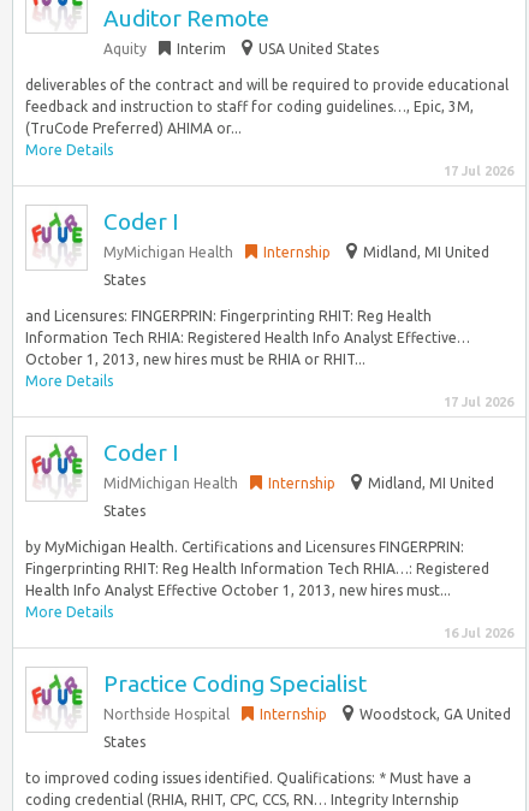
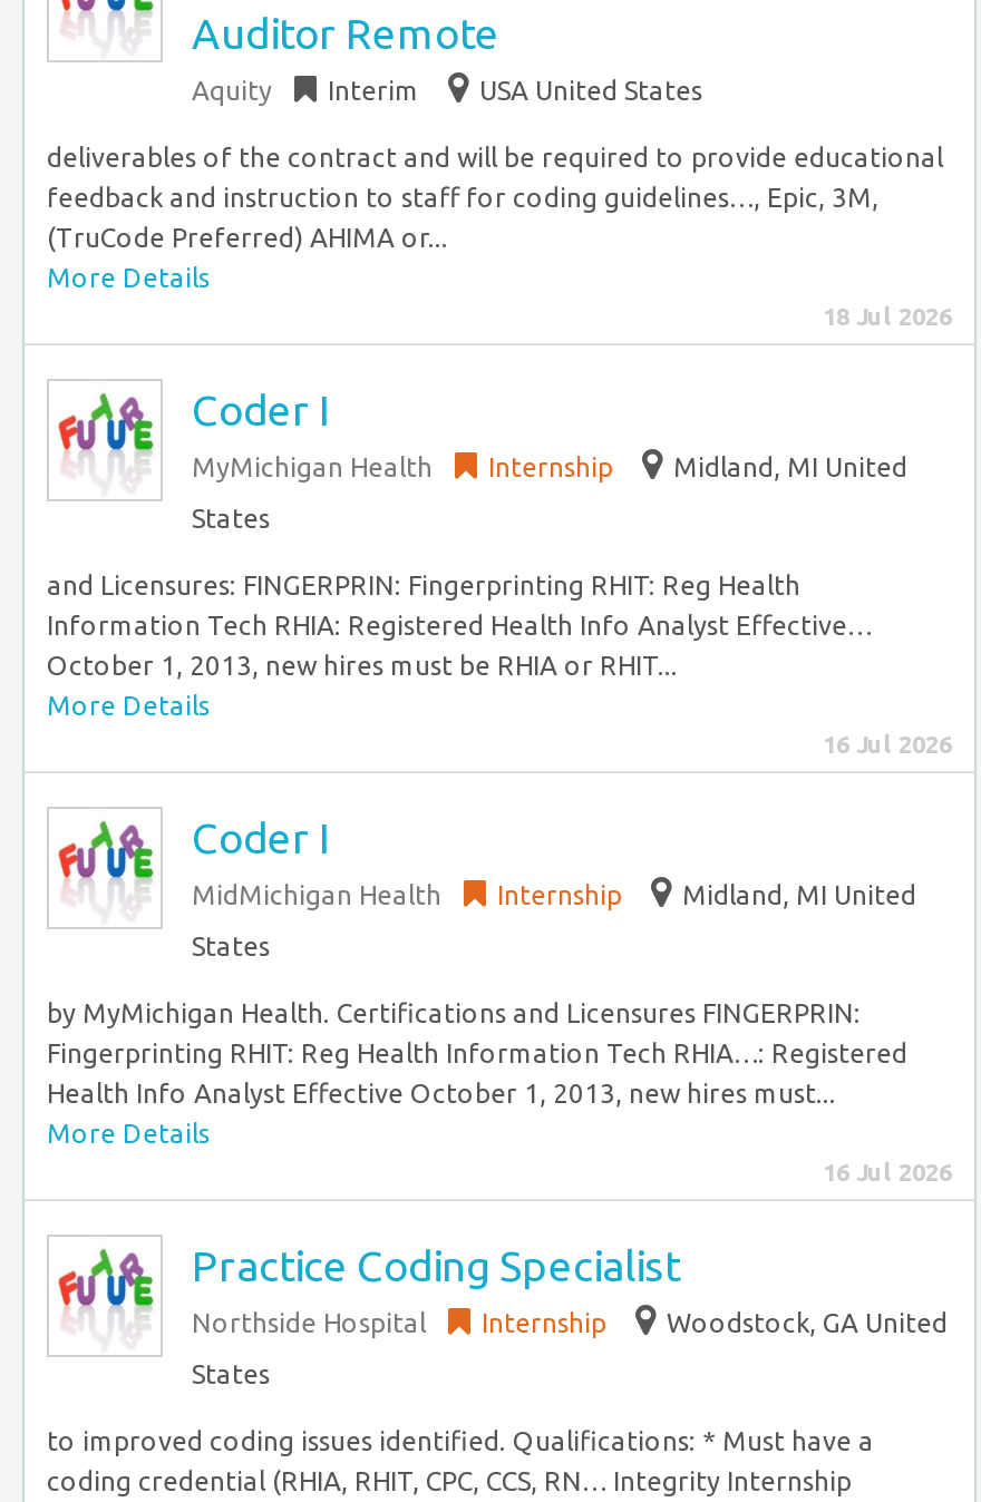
[444,164,513,178] 17 Jul 2026 -> [823,303,952,330] 18 Jul 2026
[444,395,513,409] 17 Jul 2026 -> [823,731,952,758] 16 Jul 2026

